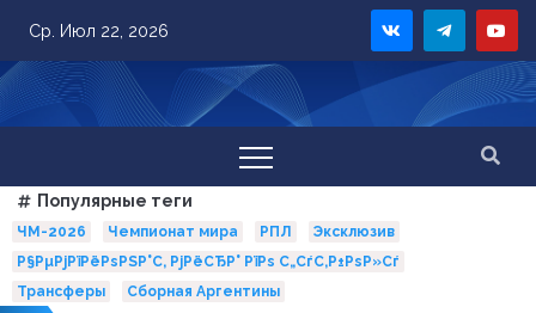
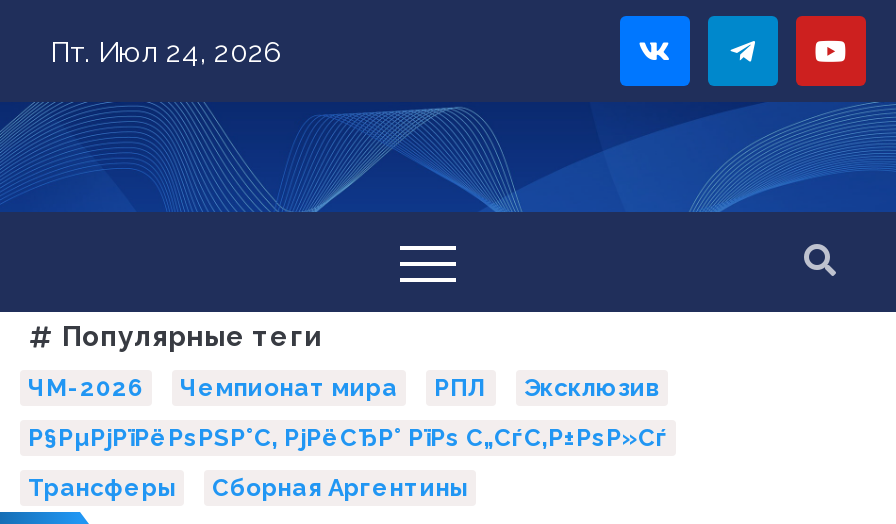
[29,20,169,41] Ср. Июл 22, 2026 -> [50,34,282,68] Пт. Июл 24, 2026

